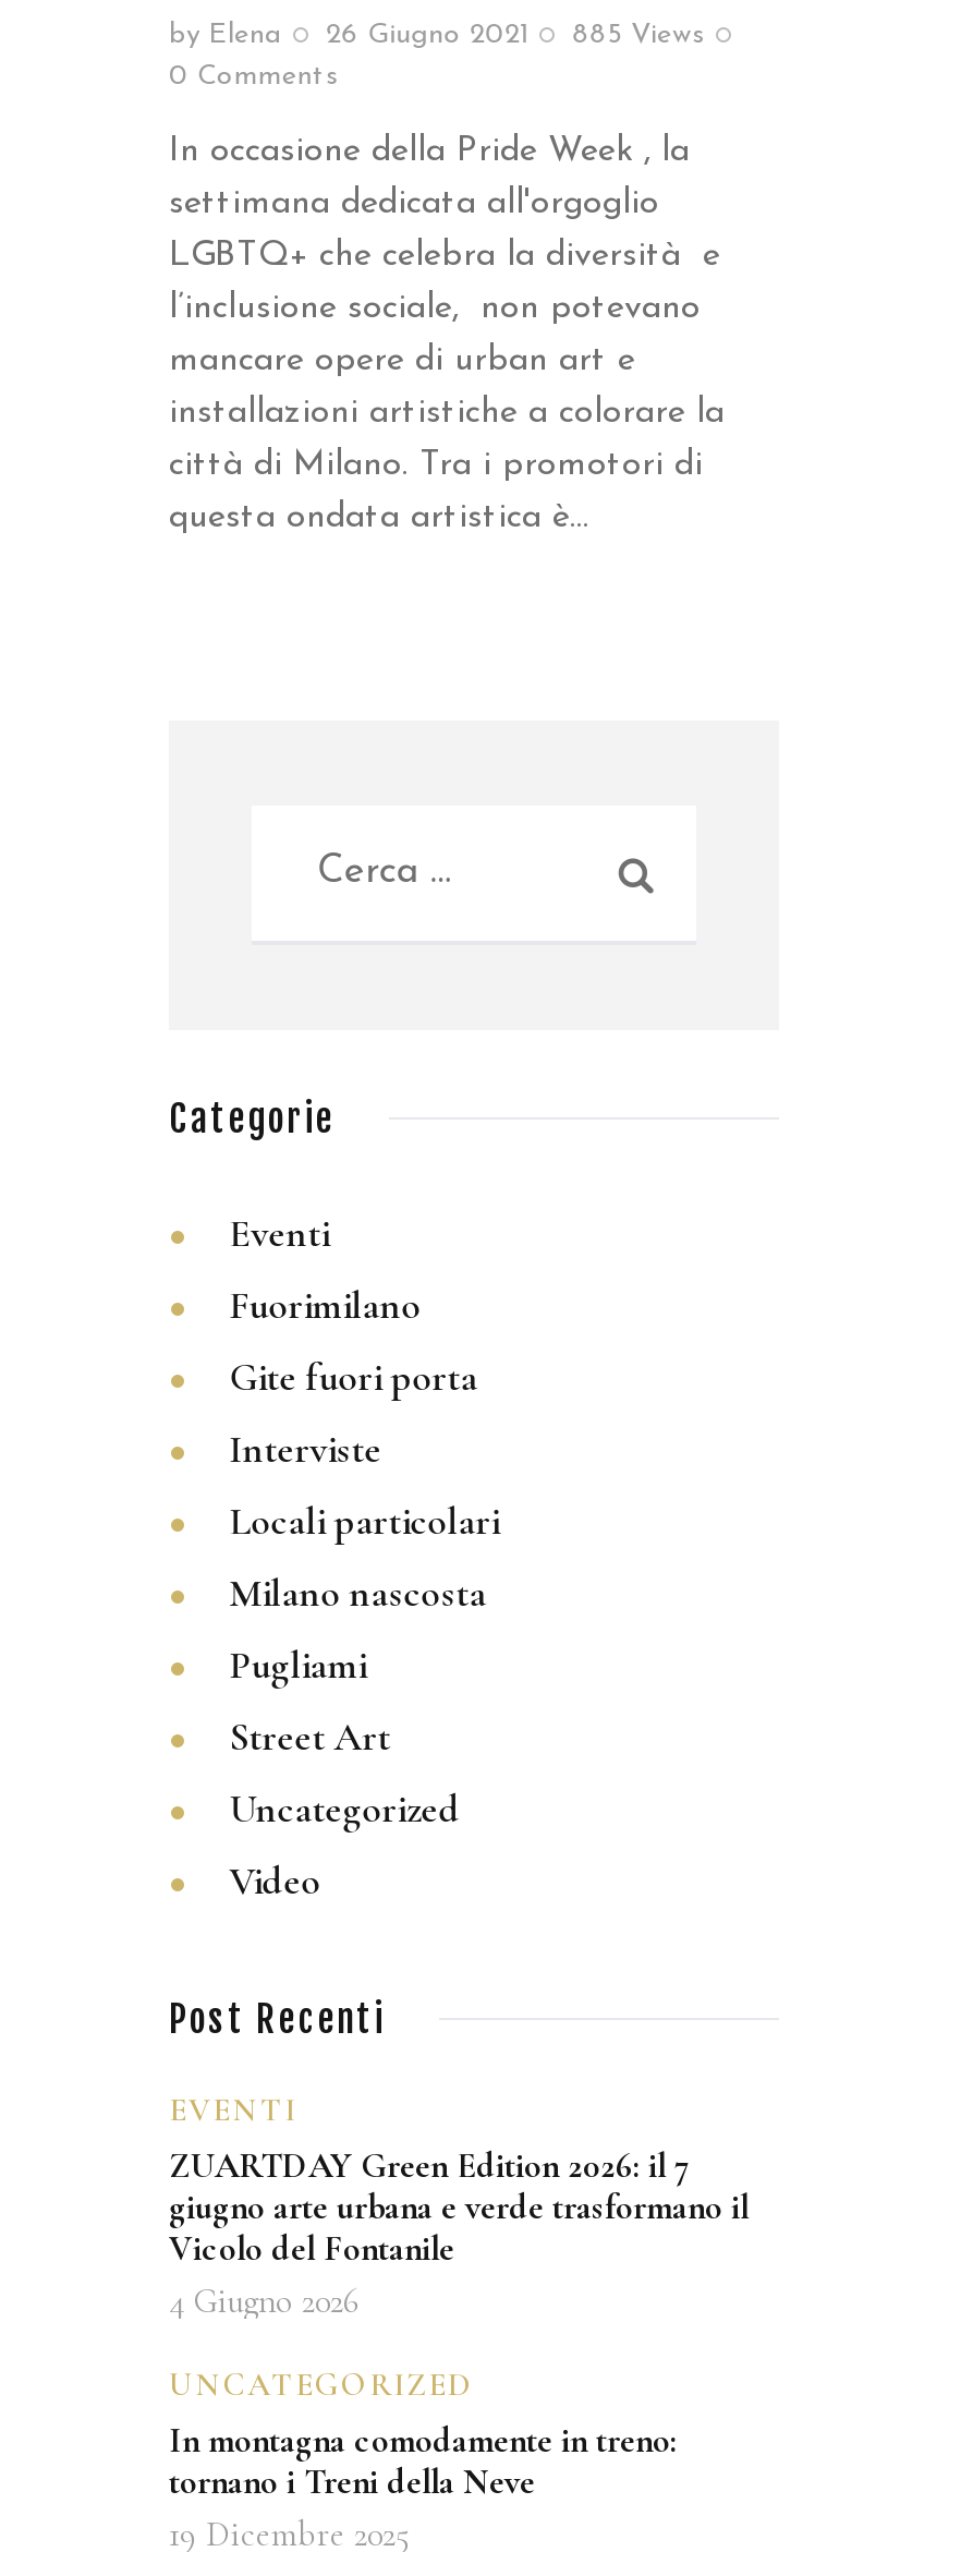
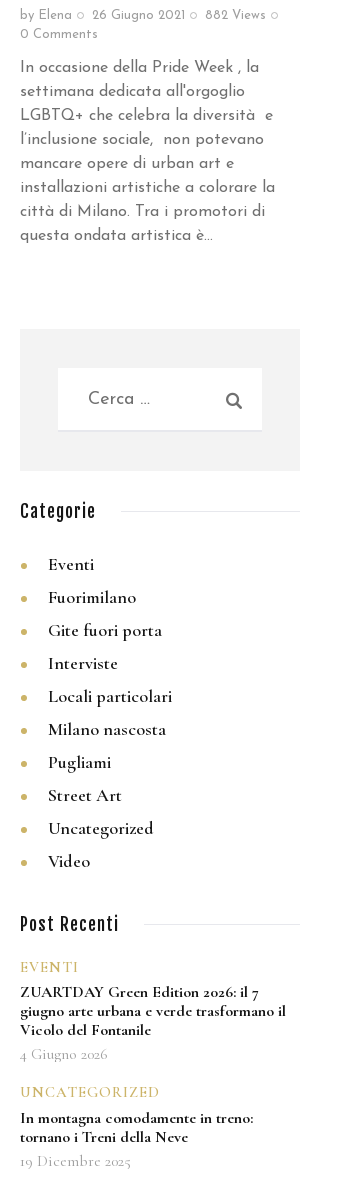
[169,21,705,49] by Elena 26 Giugno 2021 885 Views -> [20,9,266,22] by Elena 26 Giugno 2021 882 Views

